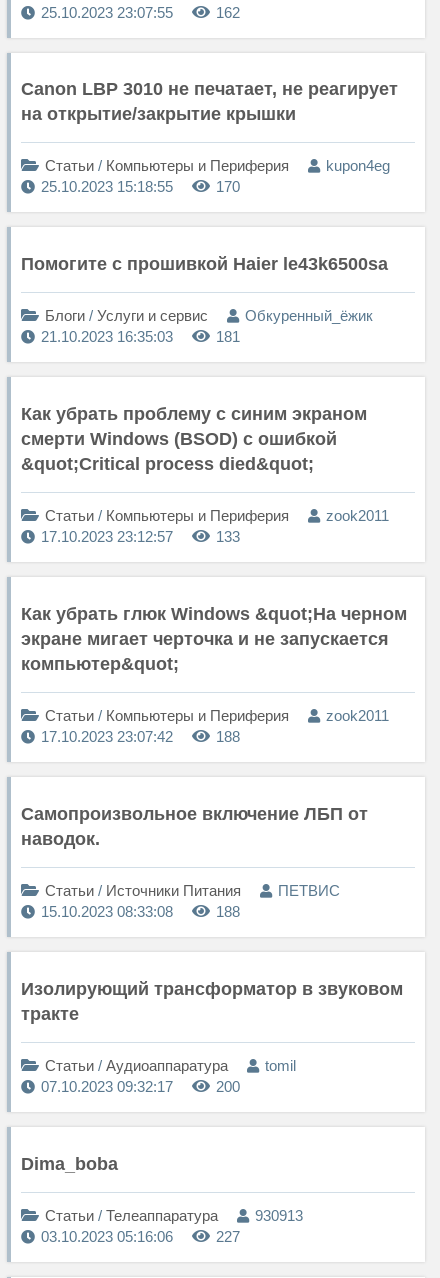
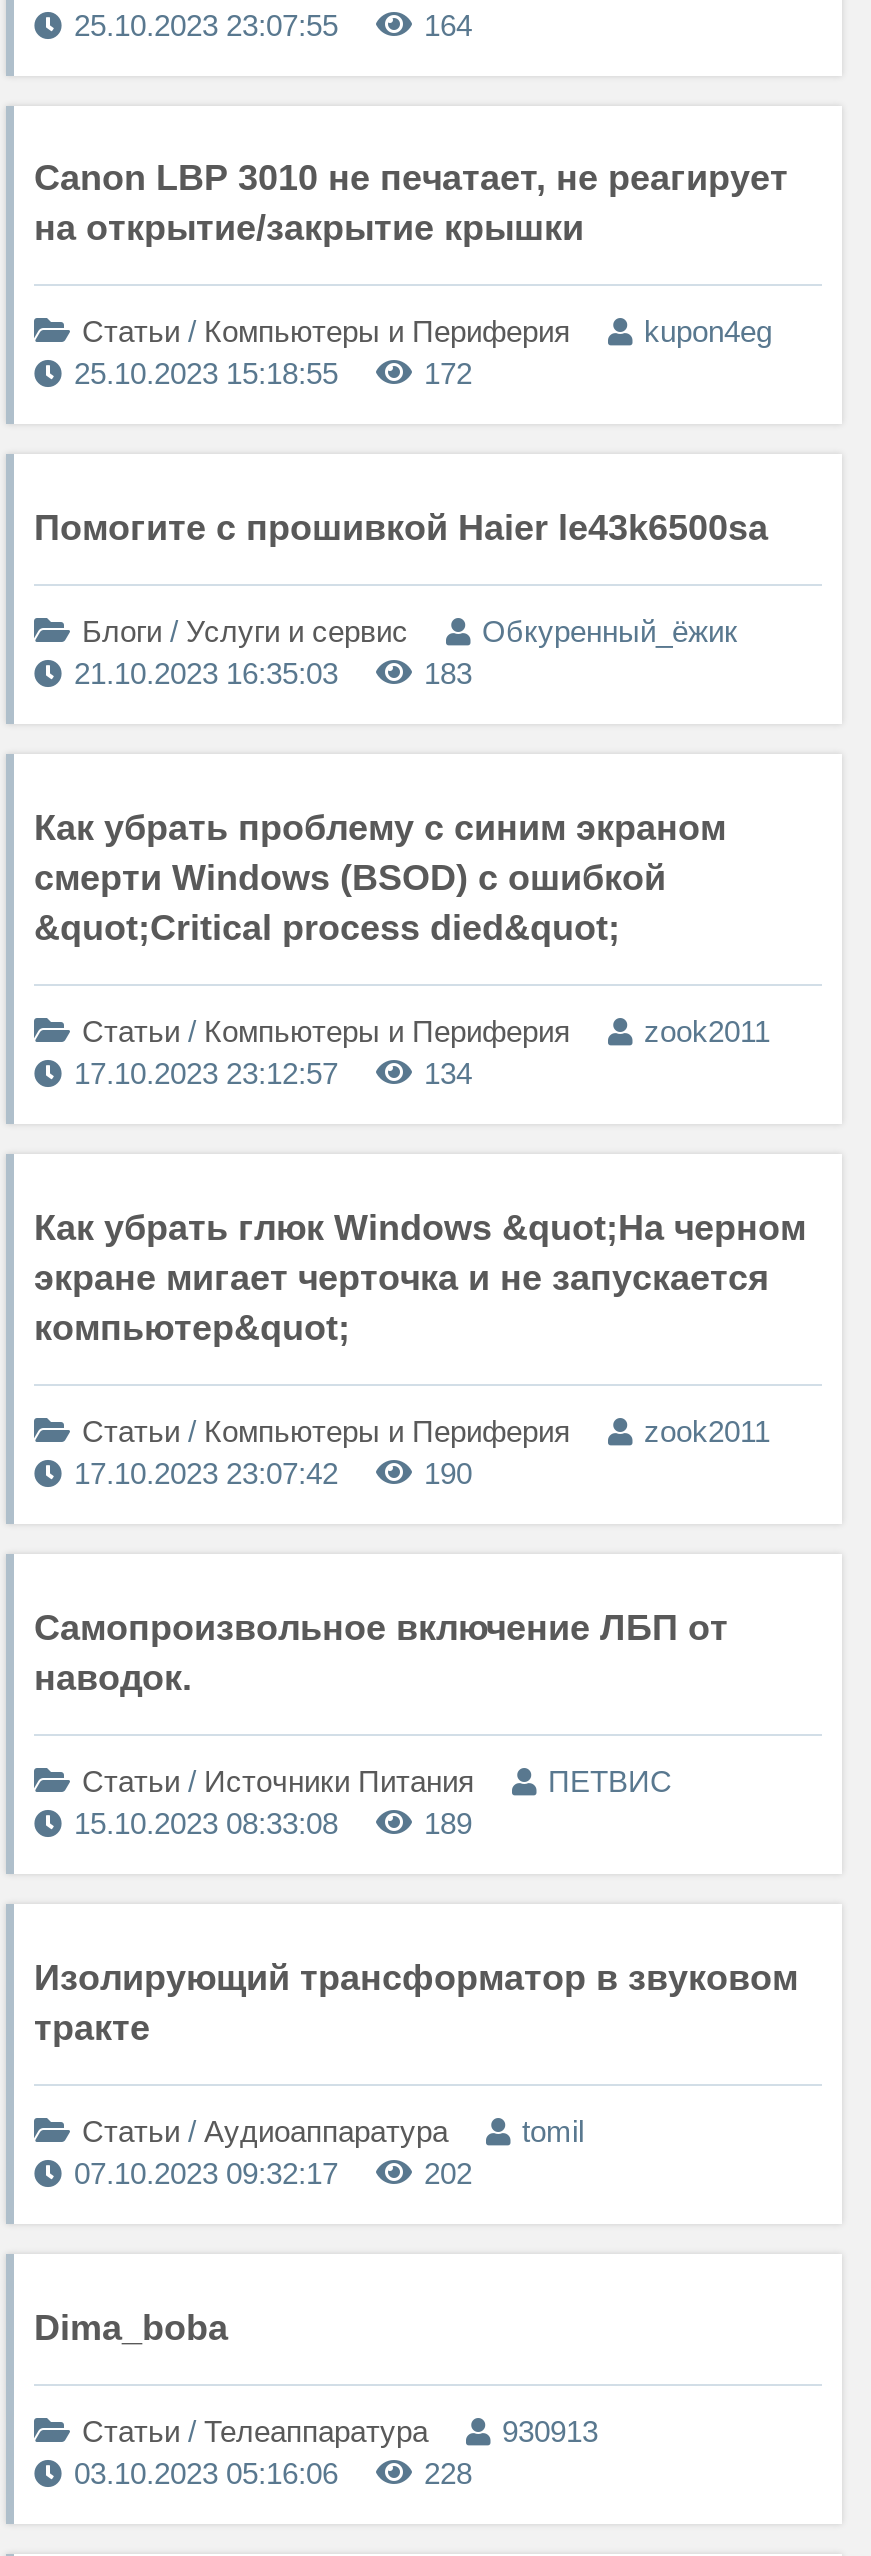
[212,3,240,20] 162 -> [416,7,472,41] 164
[212,178,240,195] 170 -> [416,357,472,391] 172
[212,328,240,345] 181 -> [416,657,472,691] 183
[212,528,240,545] 133 -> [416,1056,472,1090] 134
[212,728,240,745] 188 -> [416,1456,472,1490] 190
[212,903,240,920] 188 -> [416,1806,472,1840] 189
[212,1078,240,1095] 200 -> [416,2156,472,2190] 202
[212,1228,240,1245] 227 -> [416,2455,472,2489] 228

